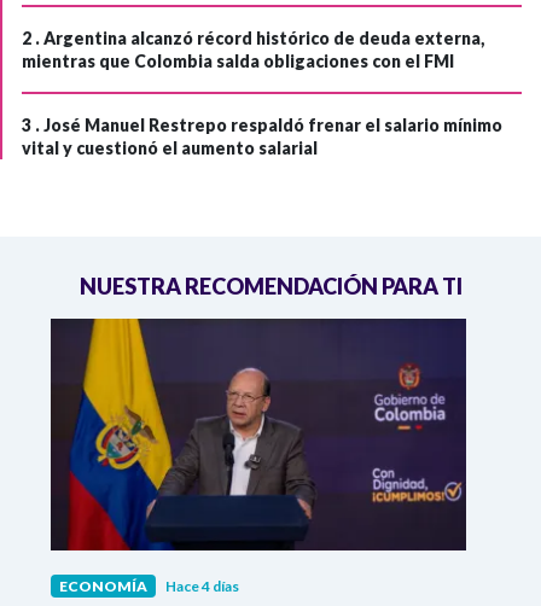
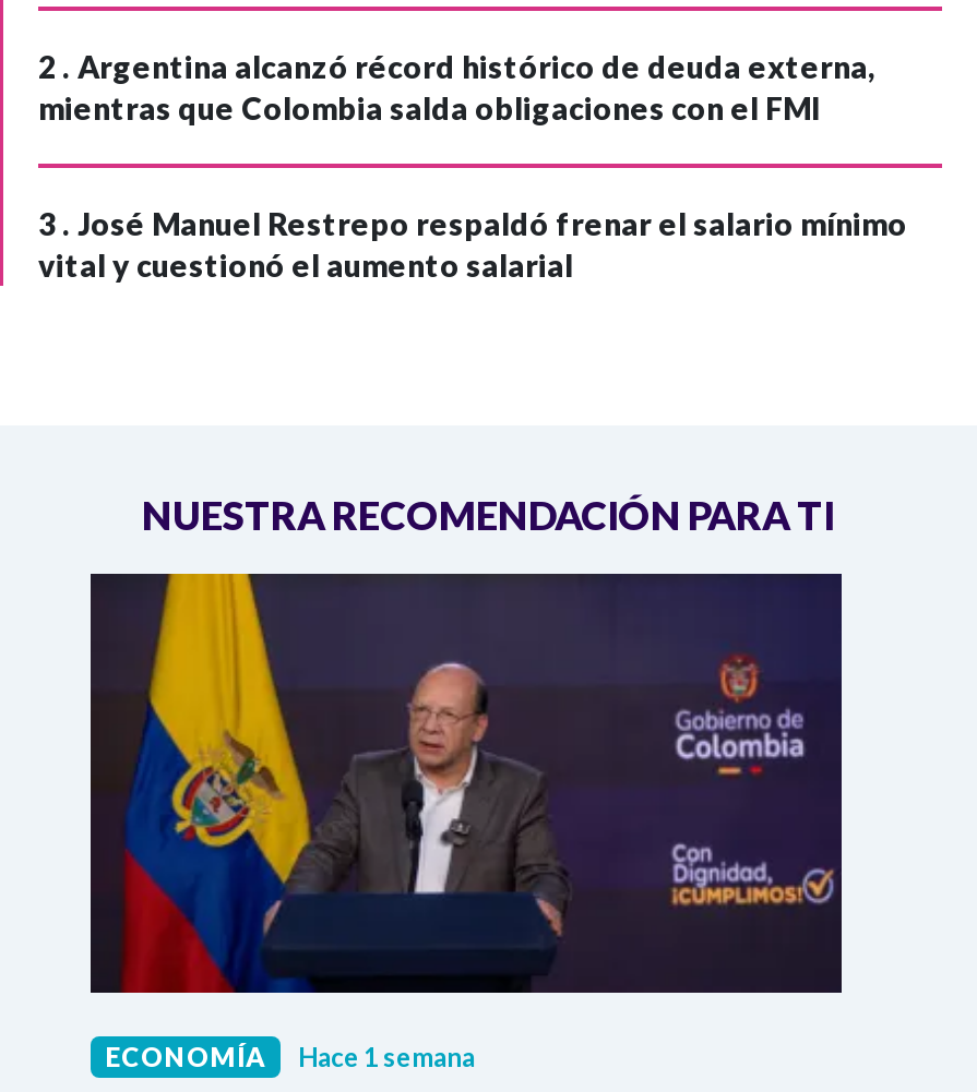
[59,578,239,596] ECONOMÍA Hace 4 días -> [106,1042,475,1074] ECONOMÍA Hace 1 semana

